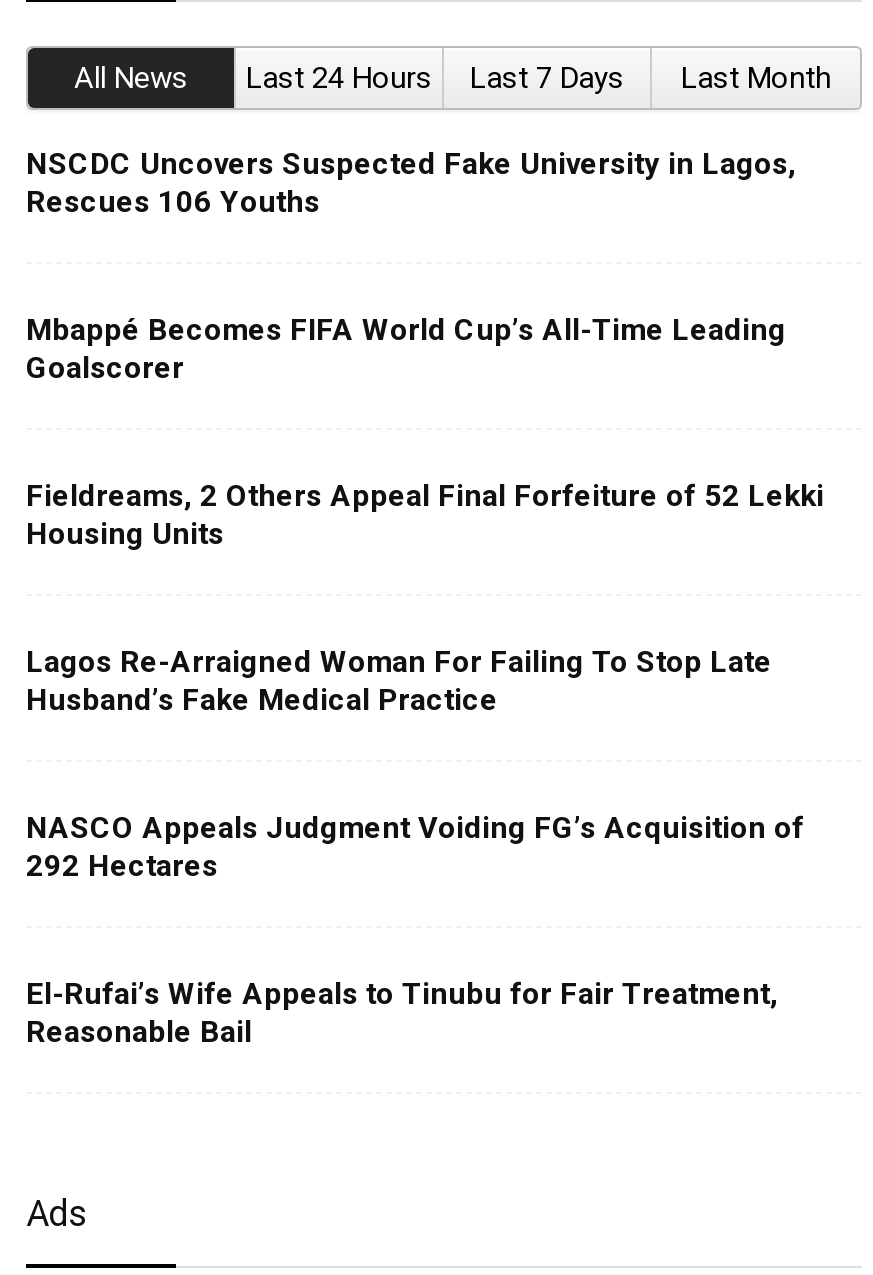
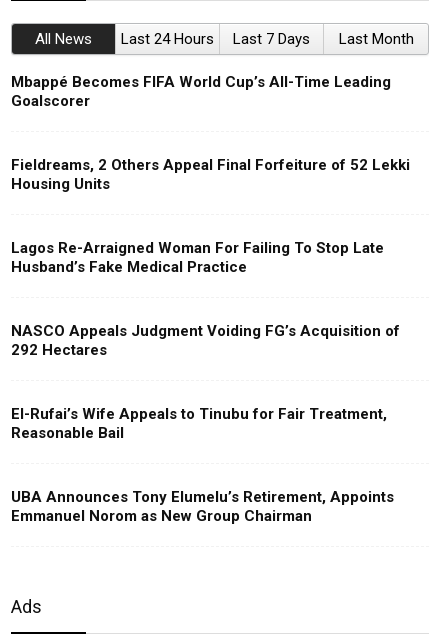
[26,146,796,220] NSCDC Uncovers Suspected Fake University in Lagos, | Rescues 106 Youths -> none
moved [26,312,824,1050] -> [11,73,410,442]: Mbappé Becomes FIFA World Cup’s All-Time Leading | Goalscorer | Fieldreams, 2 Others Appeal Final Forfeiture of 52 Lekki | ... | El-Rufai’s Wife Appeals to Tinubu for Fair Treatment, | Reasonable Bail
none -> [11,488,394,525] UBA Announces Tony Elumelu’s Retirement, Appoints | Emmanuel Norom as New Group Chairman

